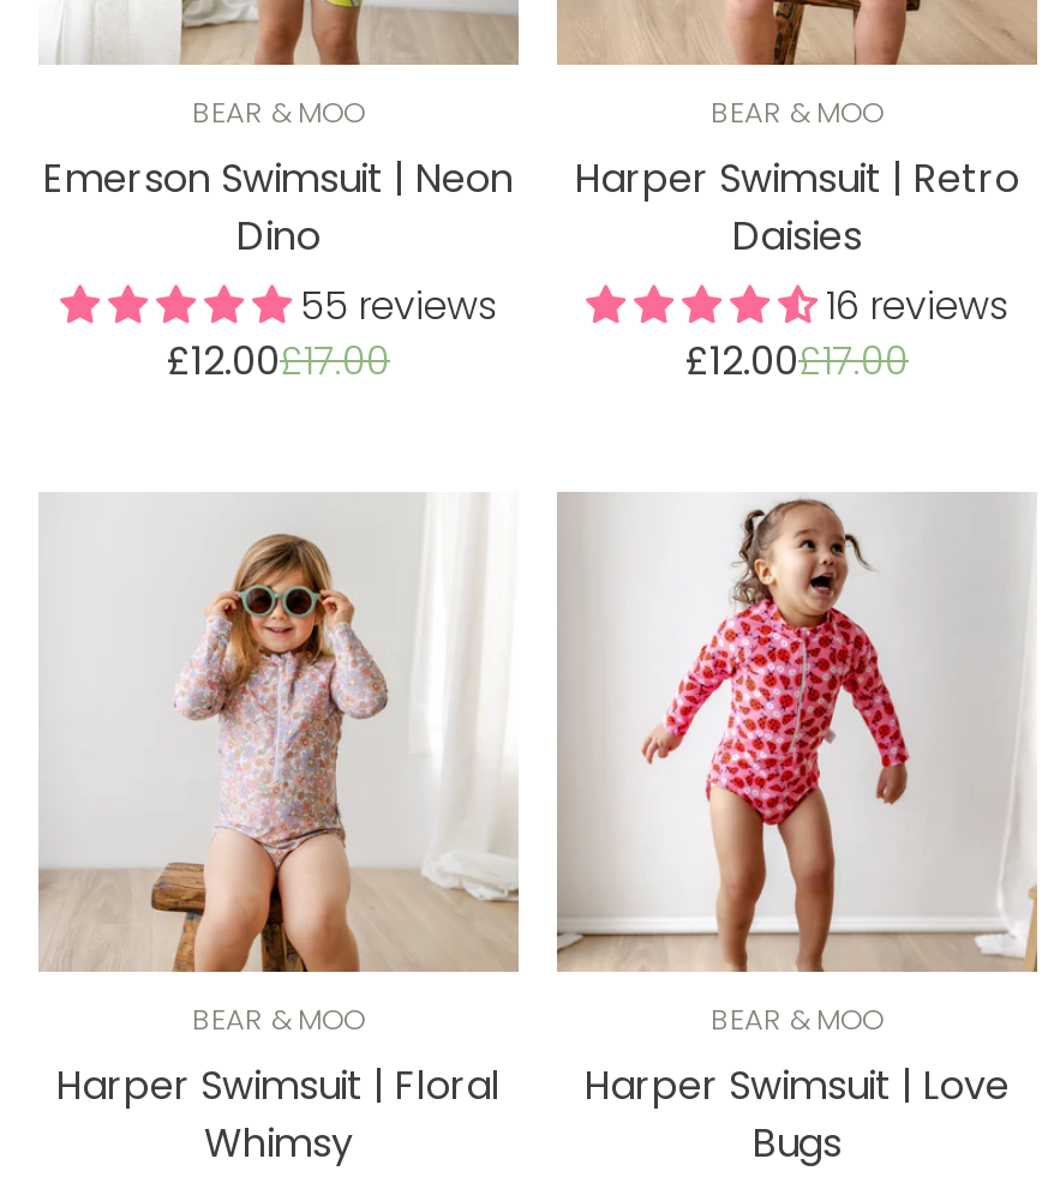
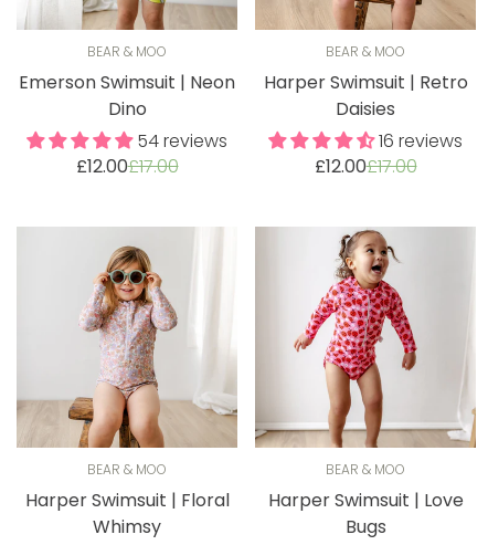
[300,278,497,333] 55 reviews -> [137,128,227,153] 54 reviews

